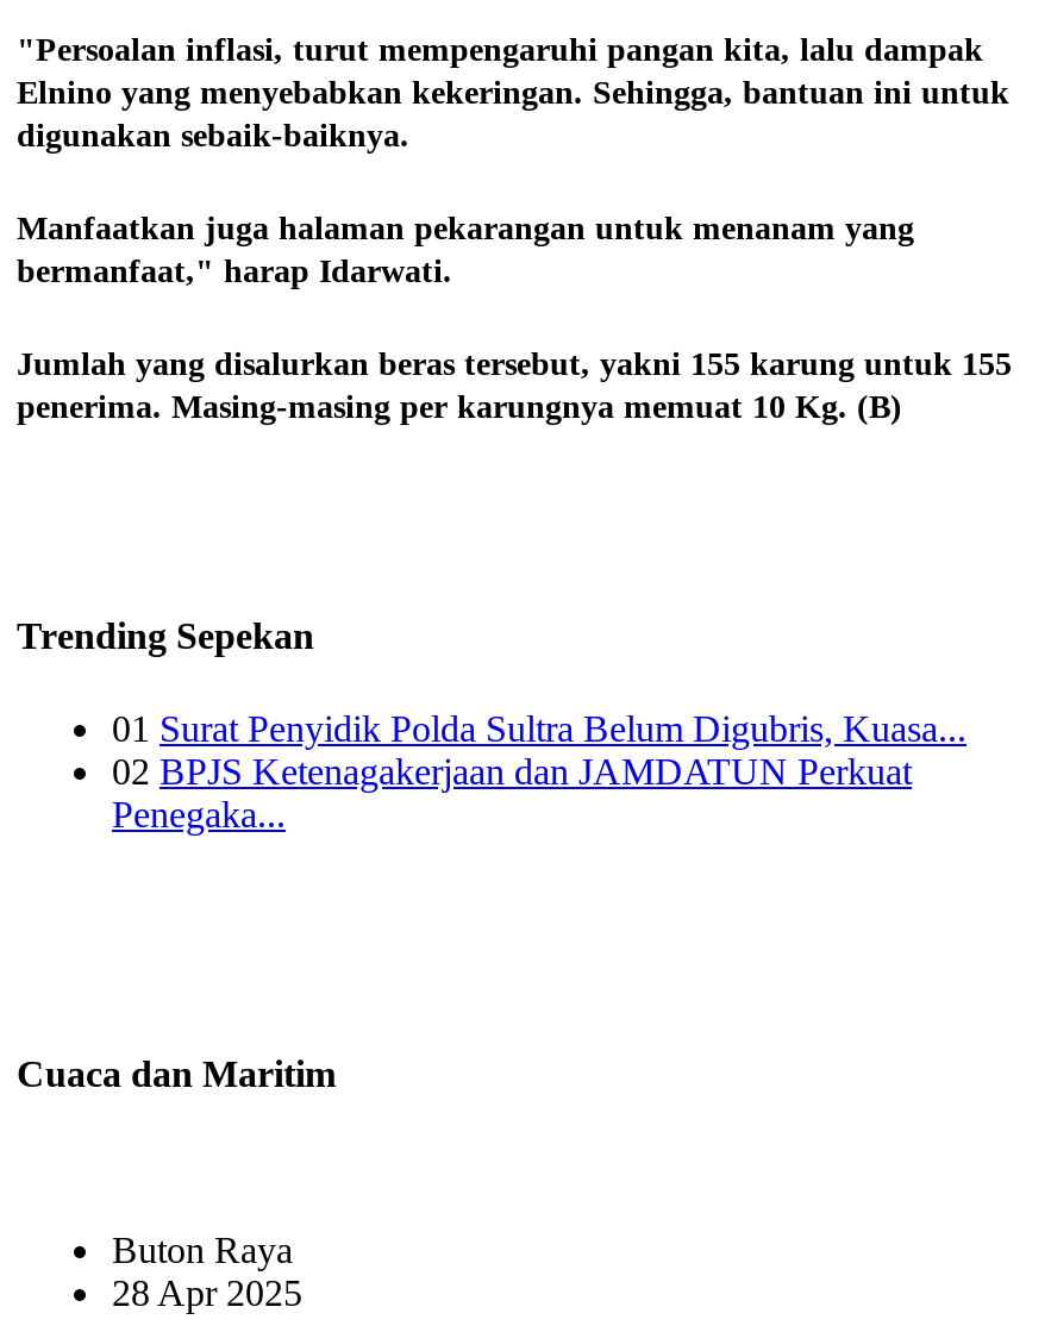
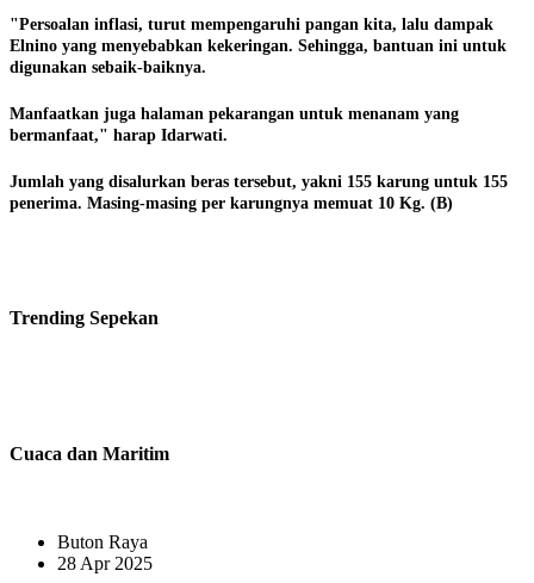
[112,708,966,835] 01 Surat Penyidik Polda Sultra Belum Digubris, Kuasa... | 02 BPJS Ketenagakerjaan dan JAMDATUN Perkuat | Penegaka... -> none

